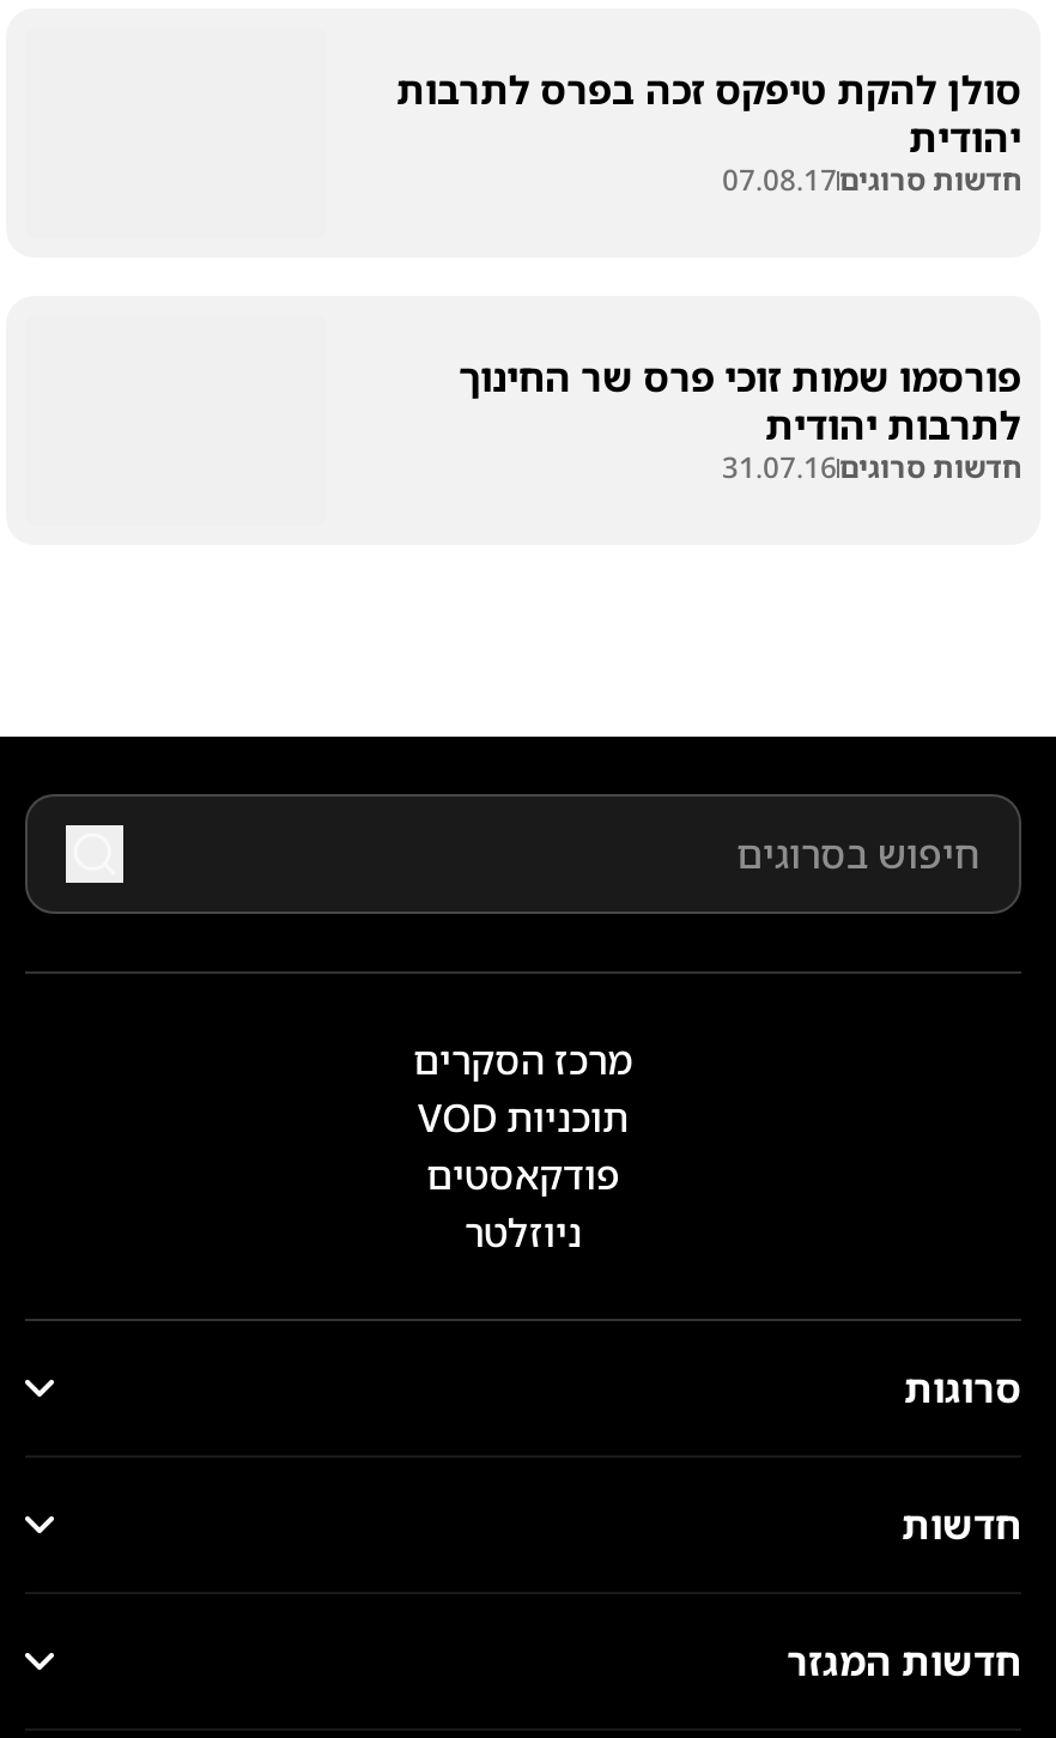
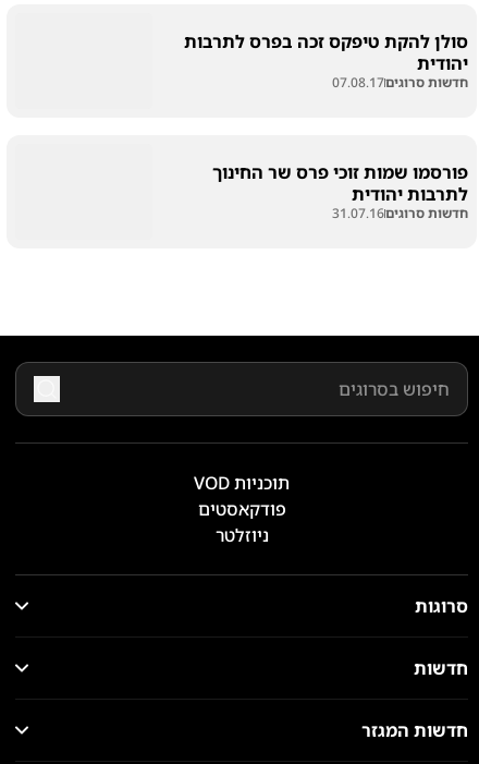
[413,1034,633,1086] מרכז הסקרים -> none

